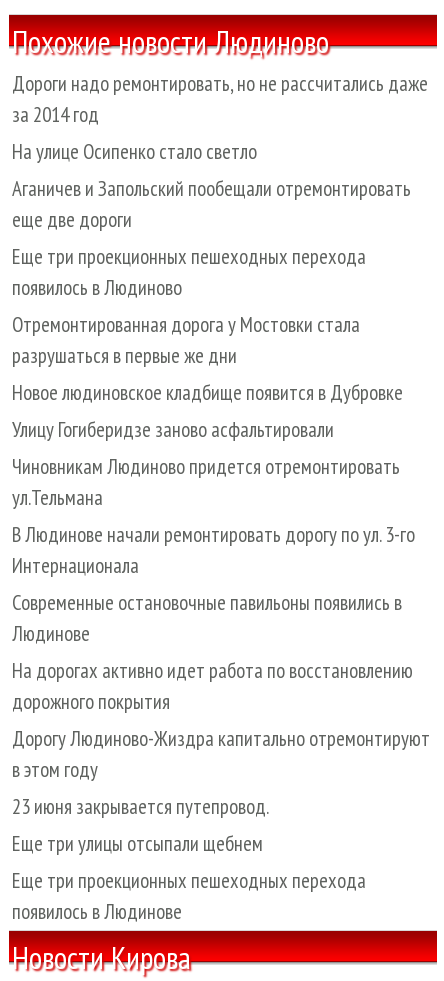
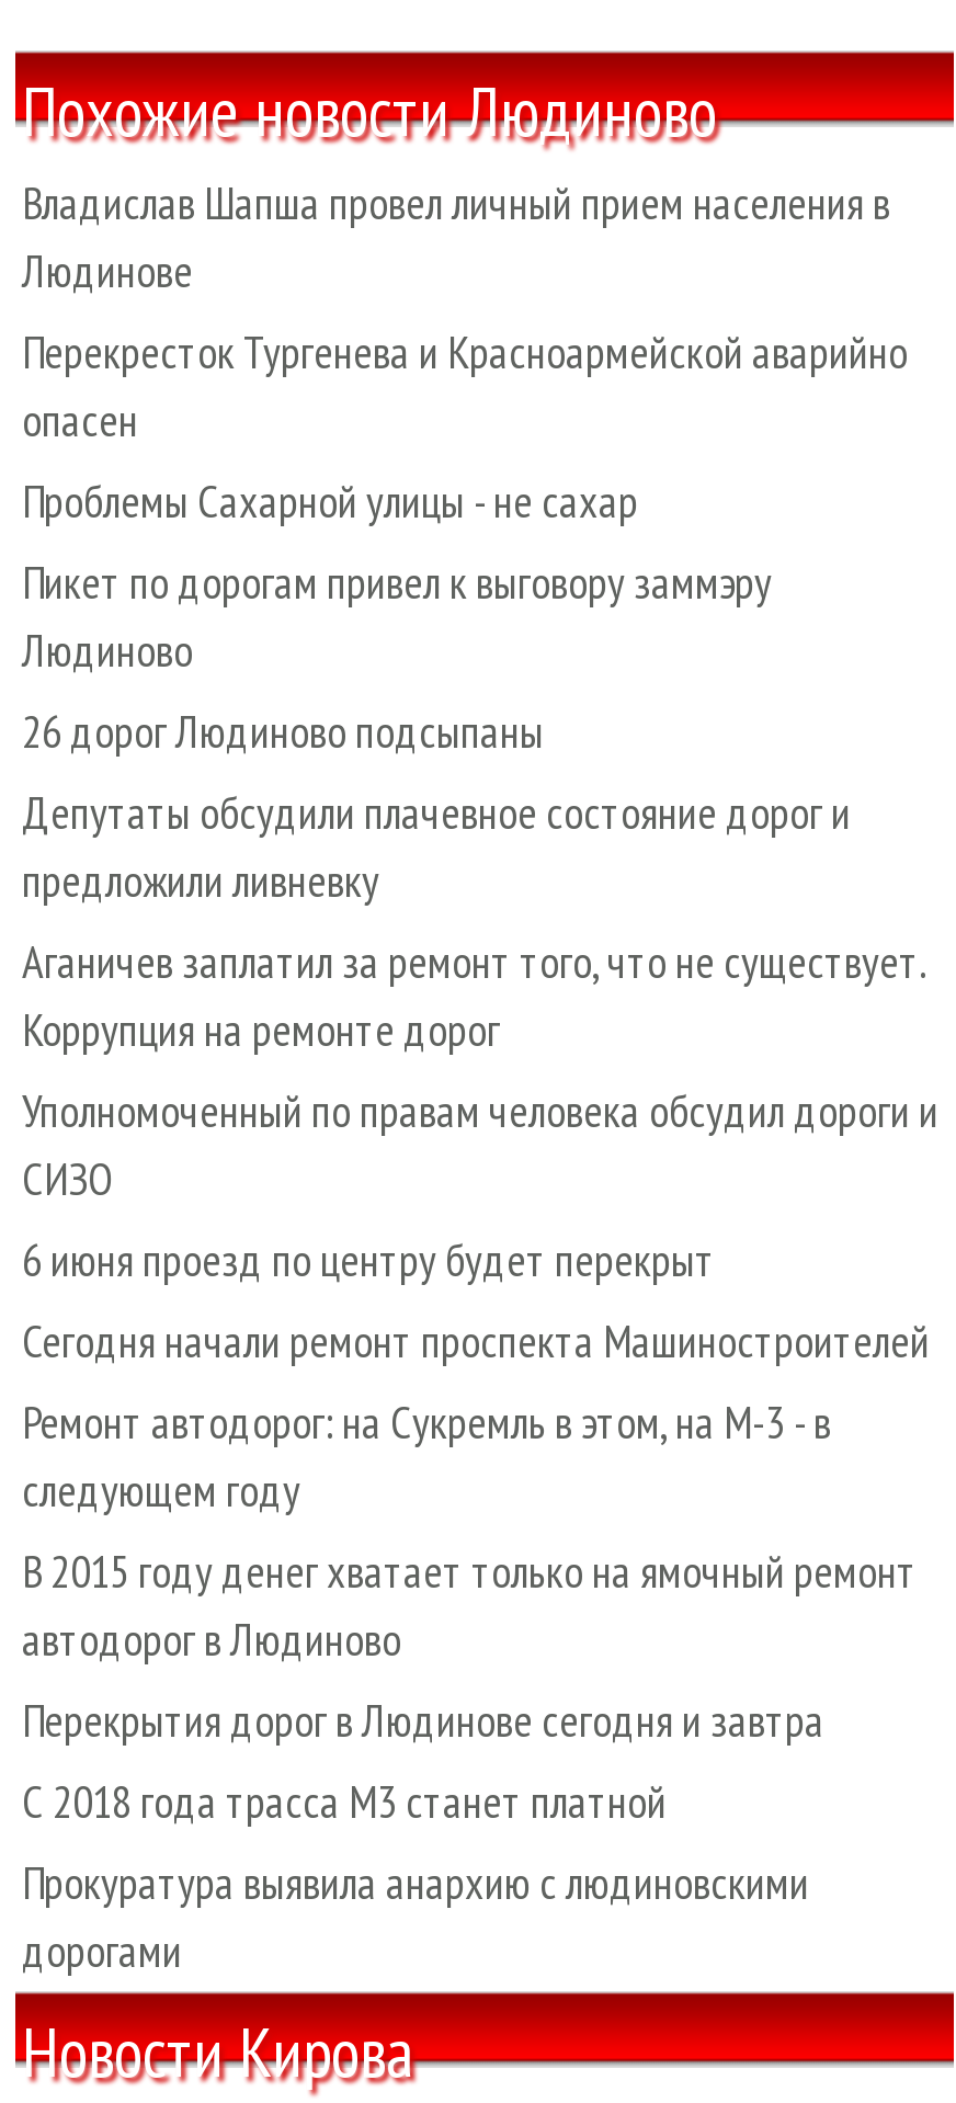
[12,70,428,616] Дороги надо ремонтировать, но не рассчитались даже | за 2014 год | На улице Осипенко стало светло | Аганичев и Запольский пообещали отремонтировать | еще две дороги | Еще три проекционных пешеходных перехода | появилось в Людиново | Отремонтированная дорога у Мостовки стала | разрушаться в первые же дни | Новое людиновское кладбище появится в Дубровке | Улицу Гогиберидзе заново асфальтировали | Чиновникам Людиново придется отремонтировать | ул.Тельмана | В Людинове начали ремонтировать дорогу по ул. 3-го | Интернационала | Современные остановочные павильоны появились в -> [22,173,890,233] Владислав Шапша провел личный прием населения в
moved [12,620,90,647] -> [22,241,193,301]: Людинове
[12,657,430,925] На дорогах активно идет работа по восстановлению | дорожного покрытия | Дорогу Людиново-Жиздра капитально отремонтируют | в этом году | 23 июня закрывается путепровод. | Еще три улицы отсыпали щебнем | Еще три проекционных пешеходных перехода | появилось в Людинове -> [22,323,938,1980] Перекресток Тургенева и Красноармейской аварийно | опасен | Проблемы Сахарной улицы - не сахар | Пикет по дорогам привел к выговору заммэру | Людиново | 26 дорог Людиново подсыпаны | Депутаты обсудили плачевное состояние дорог и | предложили ливневку | Аганичев заплатил за ремонт того, что не существует. | Коррупция на ремонте дорог | Уполномоченный по правам человека обсудил дороги и | СИЗО | 6 июня проезд по центру будет перекрыт | Сегодня начали ремонт проспекта Машиностроителей | Ремонт автодорог: на Сукремль в этом, на М-3 - в | следующем году | В 2015 году денег хватает только на ямочный ремонт | автодорог в Людиново | Перекрытия дорог в Людинове сегодня и завтра | С 2018 года трасса M3 станет платной | Прокуратура выявила анархию с людиновскими | дорогами

